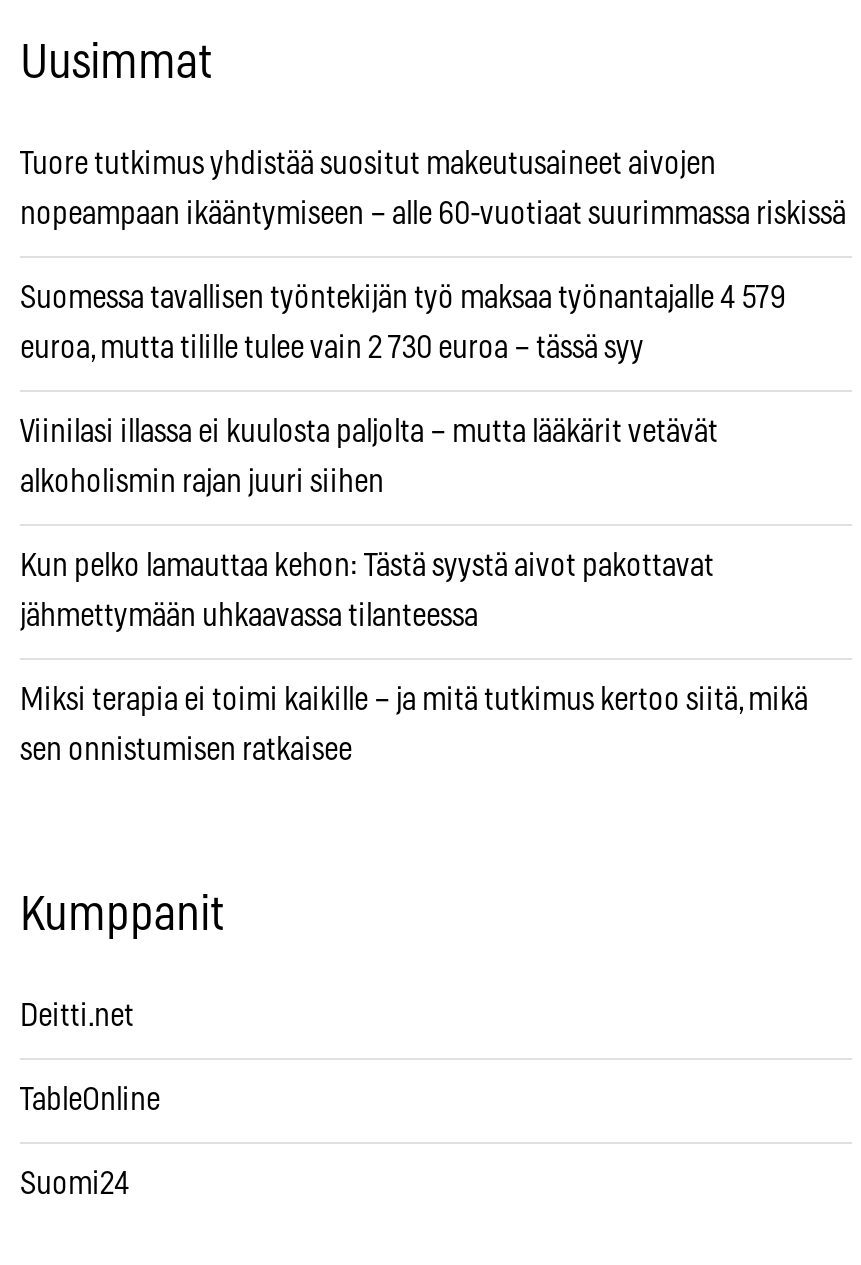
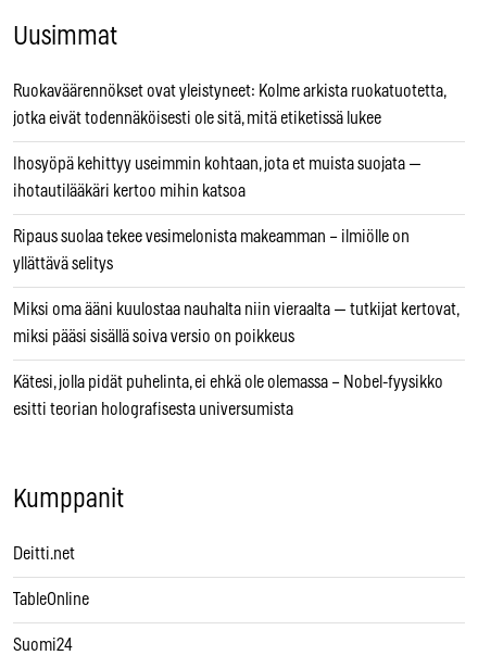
[20,149,716,181] Tuore tutkimus yhdistää suositut makeutusaineet aivojen -> [13,83,445,100] Ruokaväärennökset ovat yleistyneet: Kolme arkista ruokatuotetta,
[20,199,846,231] nopeampaan ikääntymiseen – alle 60-vuotiaat suurimmassa riskissä -> [13,110,381,127] jotka eivät todennäköisesti ole sitä, mitä etiketissä lukee
[20,283,786,315] Suomessa tavallisen työntekijän työ maksaa työnantajalle 4 579 -> [13,156,422,173] Ihosyöpä kehittyy useimmin kohtaan, jota et muista suojata —
[20,333,644,365] euroa, mutta tilille tulee vain 2 730 euroa – tässä syy -> [13,183,246,200] ihotautilääkäri kertoo mihin katsoa
[20,417,718,449] Viinilasi illassa ei kuulosta paljolta – mutta lääkärit vetävät -> [13,228,410,246] Ripaus suolaa tekee vesimelonista makeamman – ilmiölle on
[20,467,384,499] alkoholismin rajan juuri siihen -> [13,256,113,273] yllättävä selitys
[20,551,714,583] Kun pelko lamauttaa kehon: Tästä syystä aivot pakottavat -> [13,301,458,319] Miksi oma ääni kuulostaa nauhalta niin vieraalta — tutkijat kertovat,
[20,601,478,633] jähmettymään uhkaavassa tilanteessa -> [13,328,294,346] miksi pääsi sisällä soiva versio on poikkeus
[20,685,808,717] Miksi terapia ei toimi kaikille – ja mitä tutkimus kertoo siitä, mikä -> [13,374,443,391] Kätesi, jolla pidät puhelinta, ei ehkä ole olemassa – Nobel-fyysikko
[20,735,352,767] sen onnistumisen ratkaisee -> [13,401,293,419] esitti teorian holografisesta universumista

